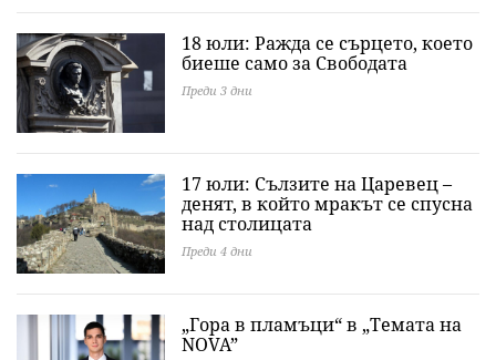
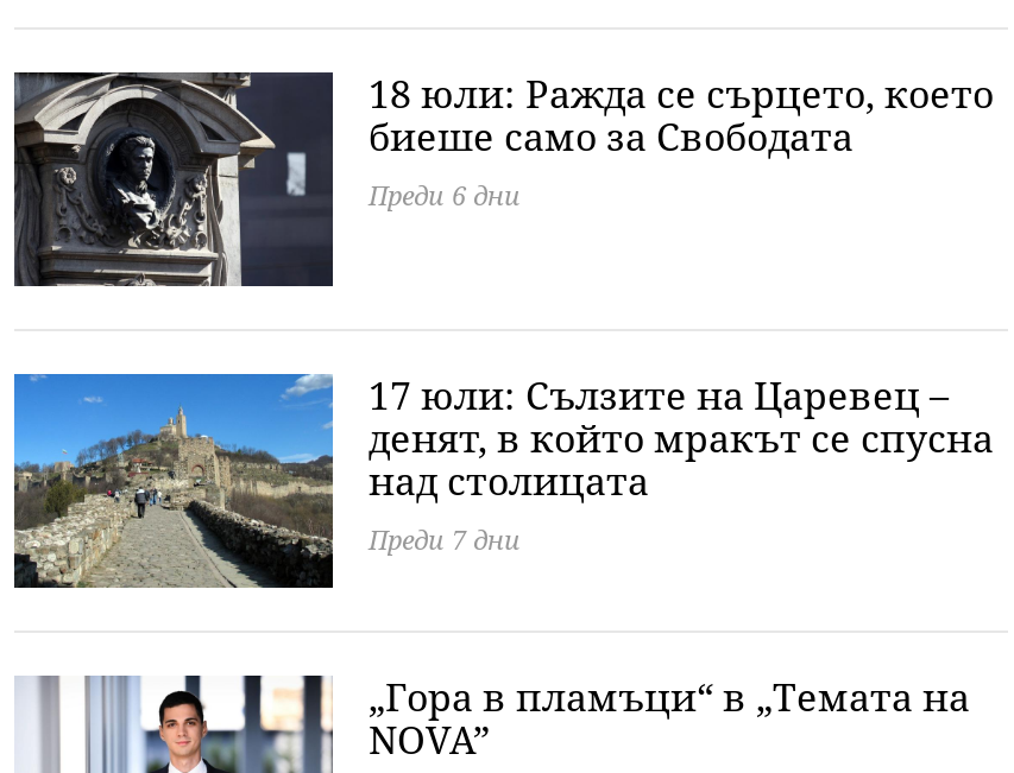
[182,82,252,99] Преди 3 дни -> [369,177,521,213] Преди 6 дни
[182,243,252,259] Преди 4 дни -> [369,521,521,557] Преди 7 дни

